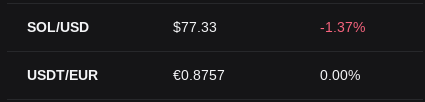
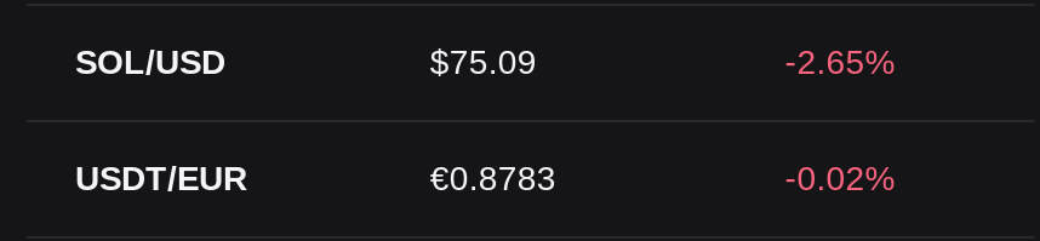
[173,19,217,35] $77.33 -> [430,42,537,81] $75.09
[320,19,365,35] -1.37% -> [785,42,894,81] -2.65%
[173,67,225,83] €0.8757 -> [430,159,556,197] €0.8783
[320,67,360,83] 0.00% -> [785,159,894,197] -0.02%

